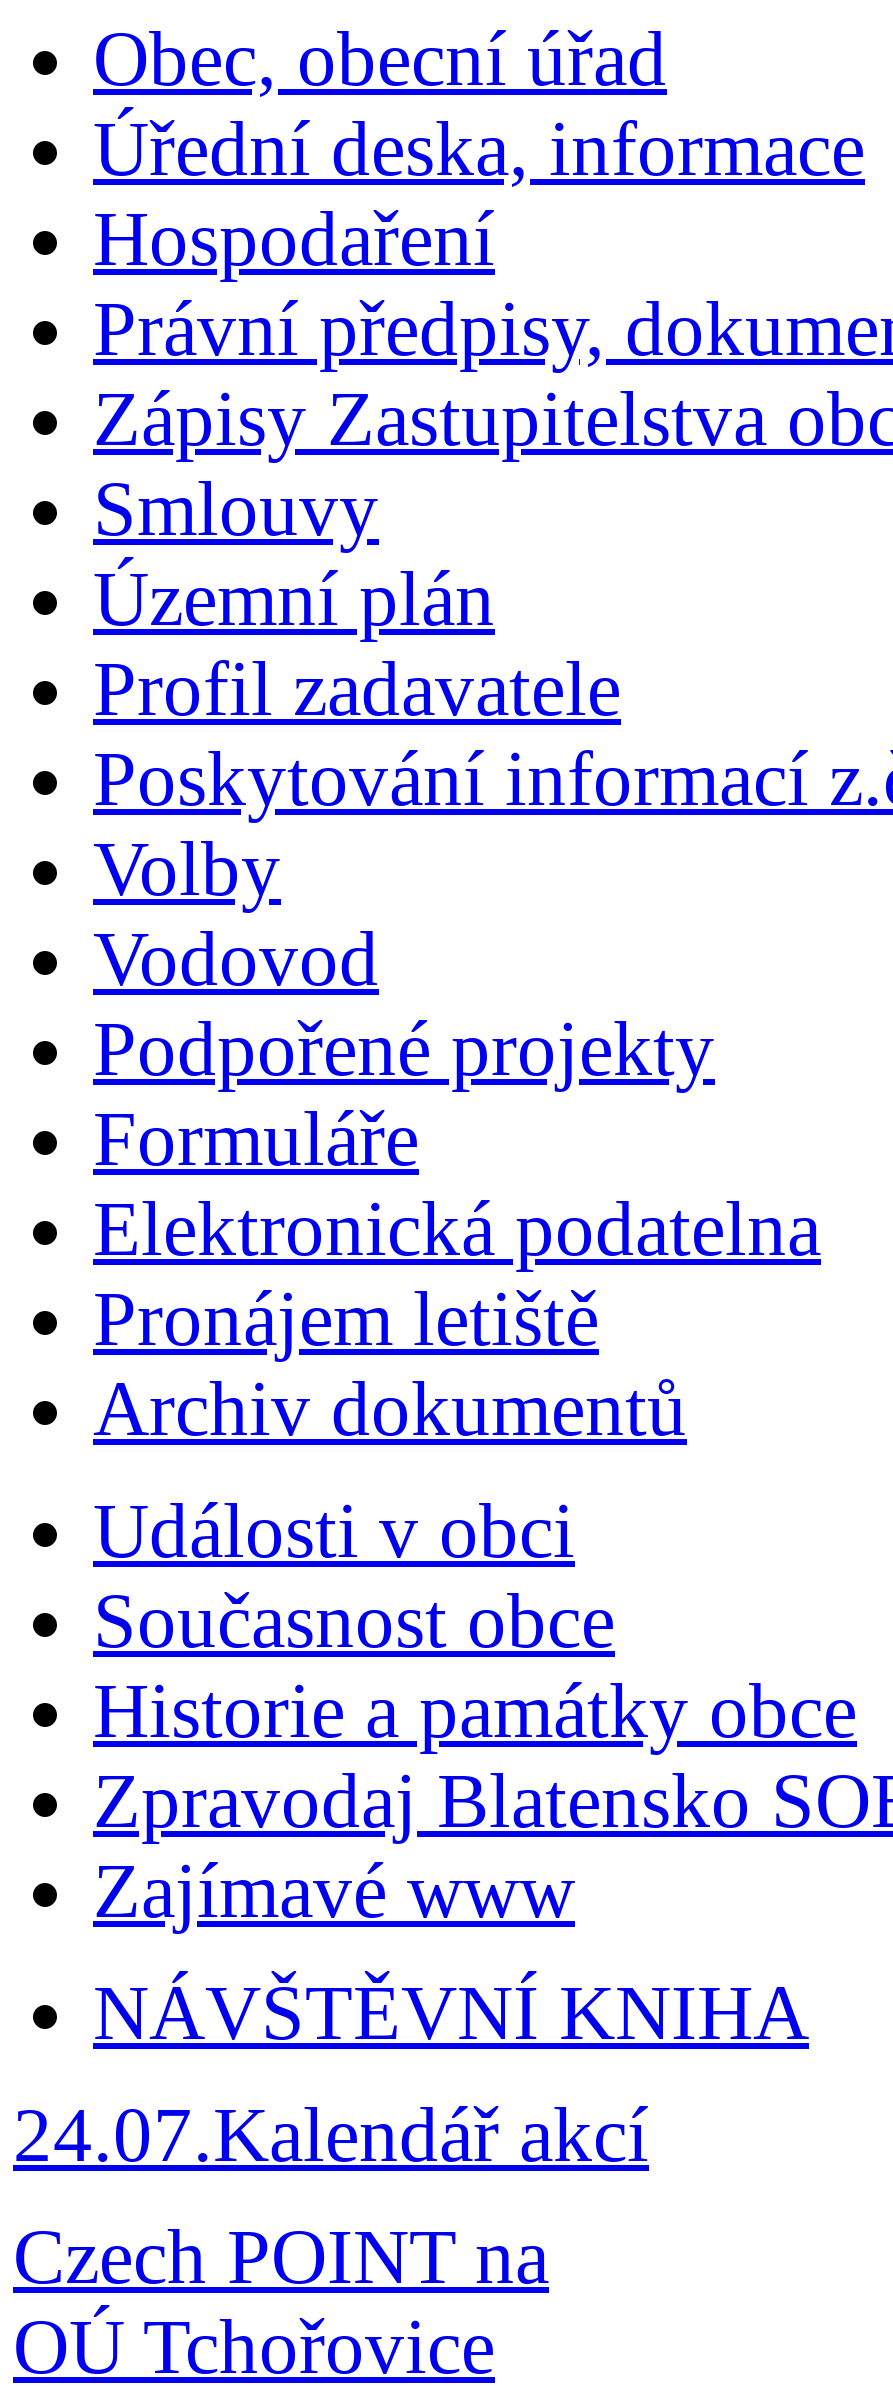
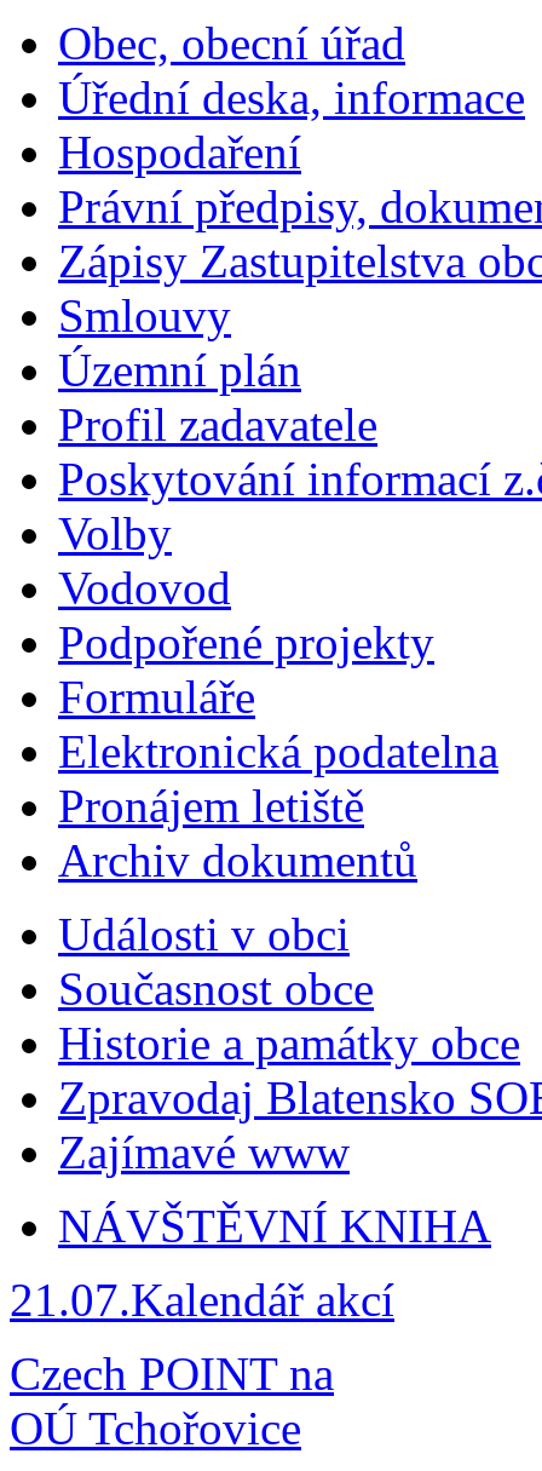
[13,2092,649,2178] 24.07.Kalendář akcí -> [10,1274,394,1326] 21.07.Kalendář akcí

